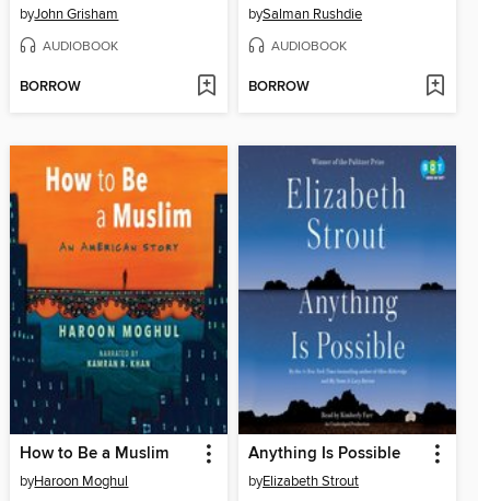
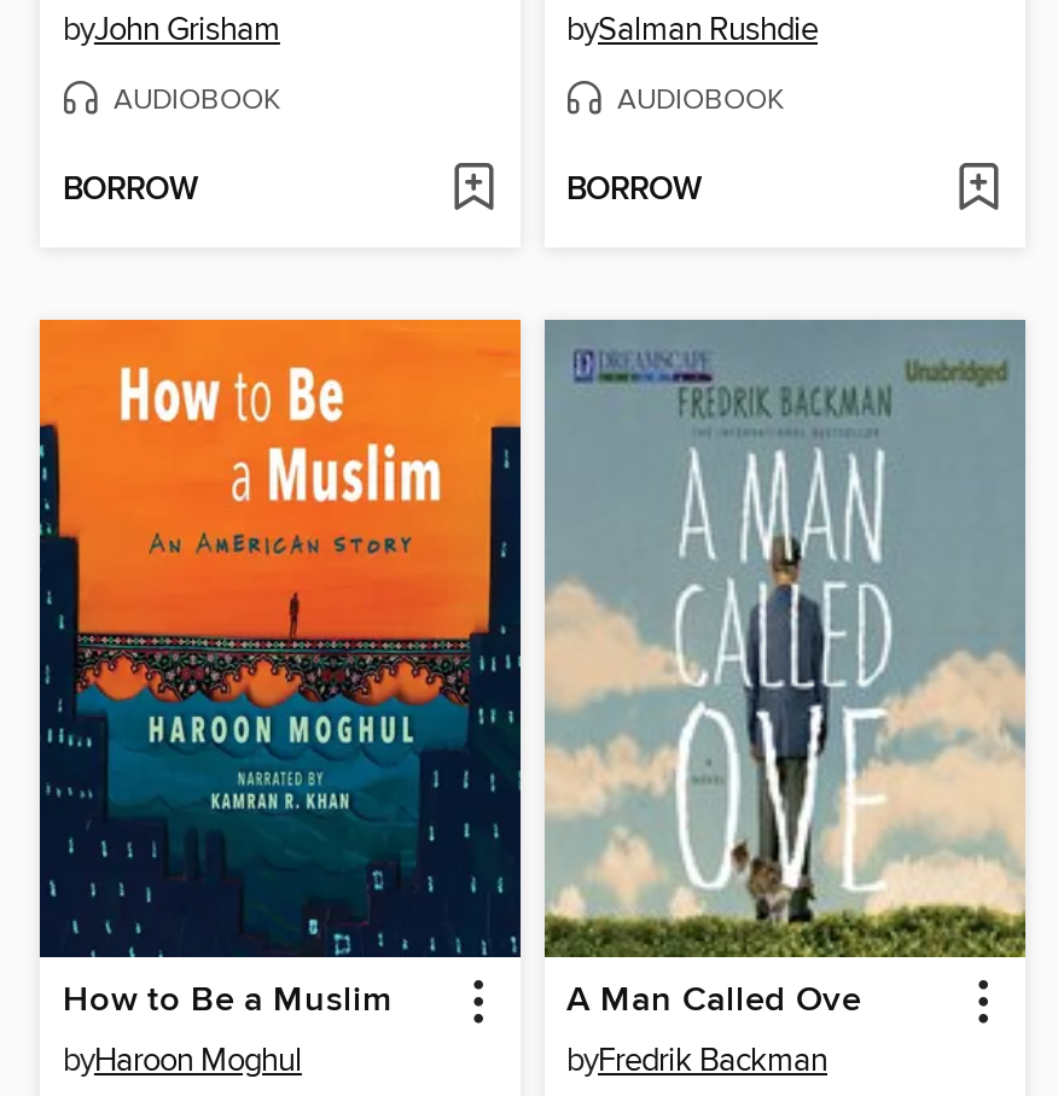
[237,145,457,490] [image] | Anything Is Possible | byElizabeth Strout -> [542,320,1028,1081] [image] | A Man Called Ove | byFredrik Backman

